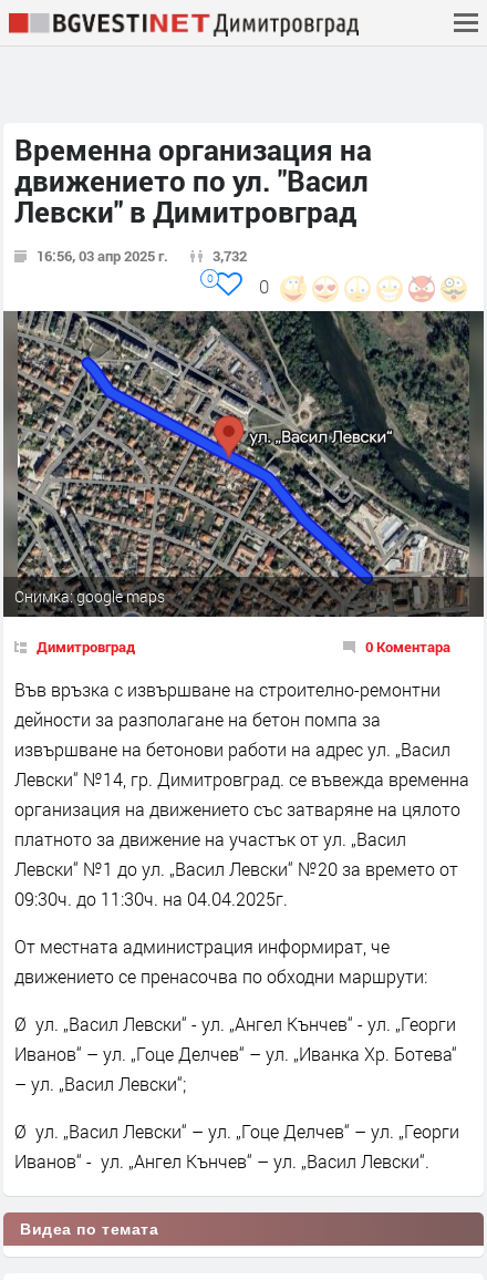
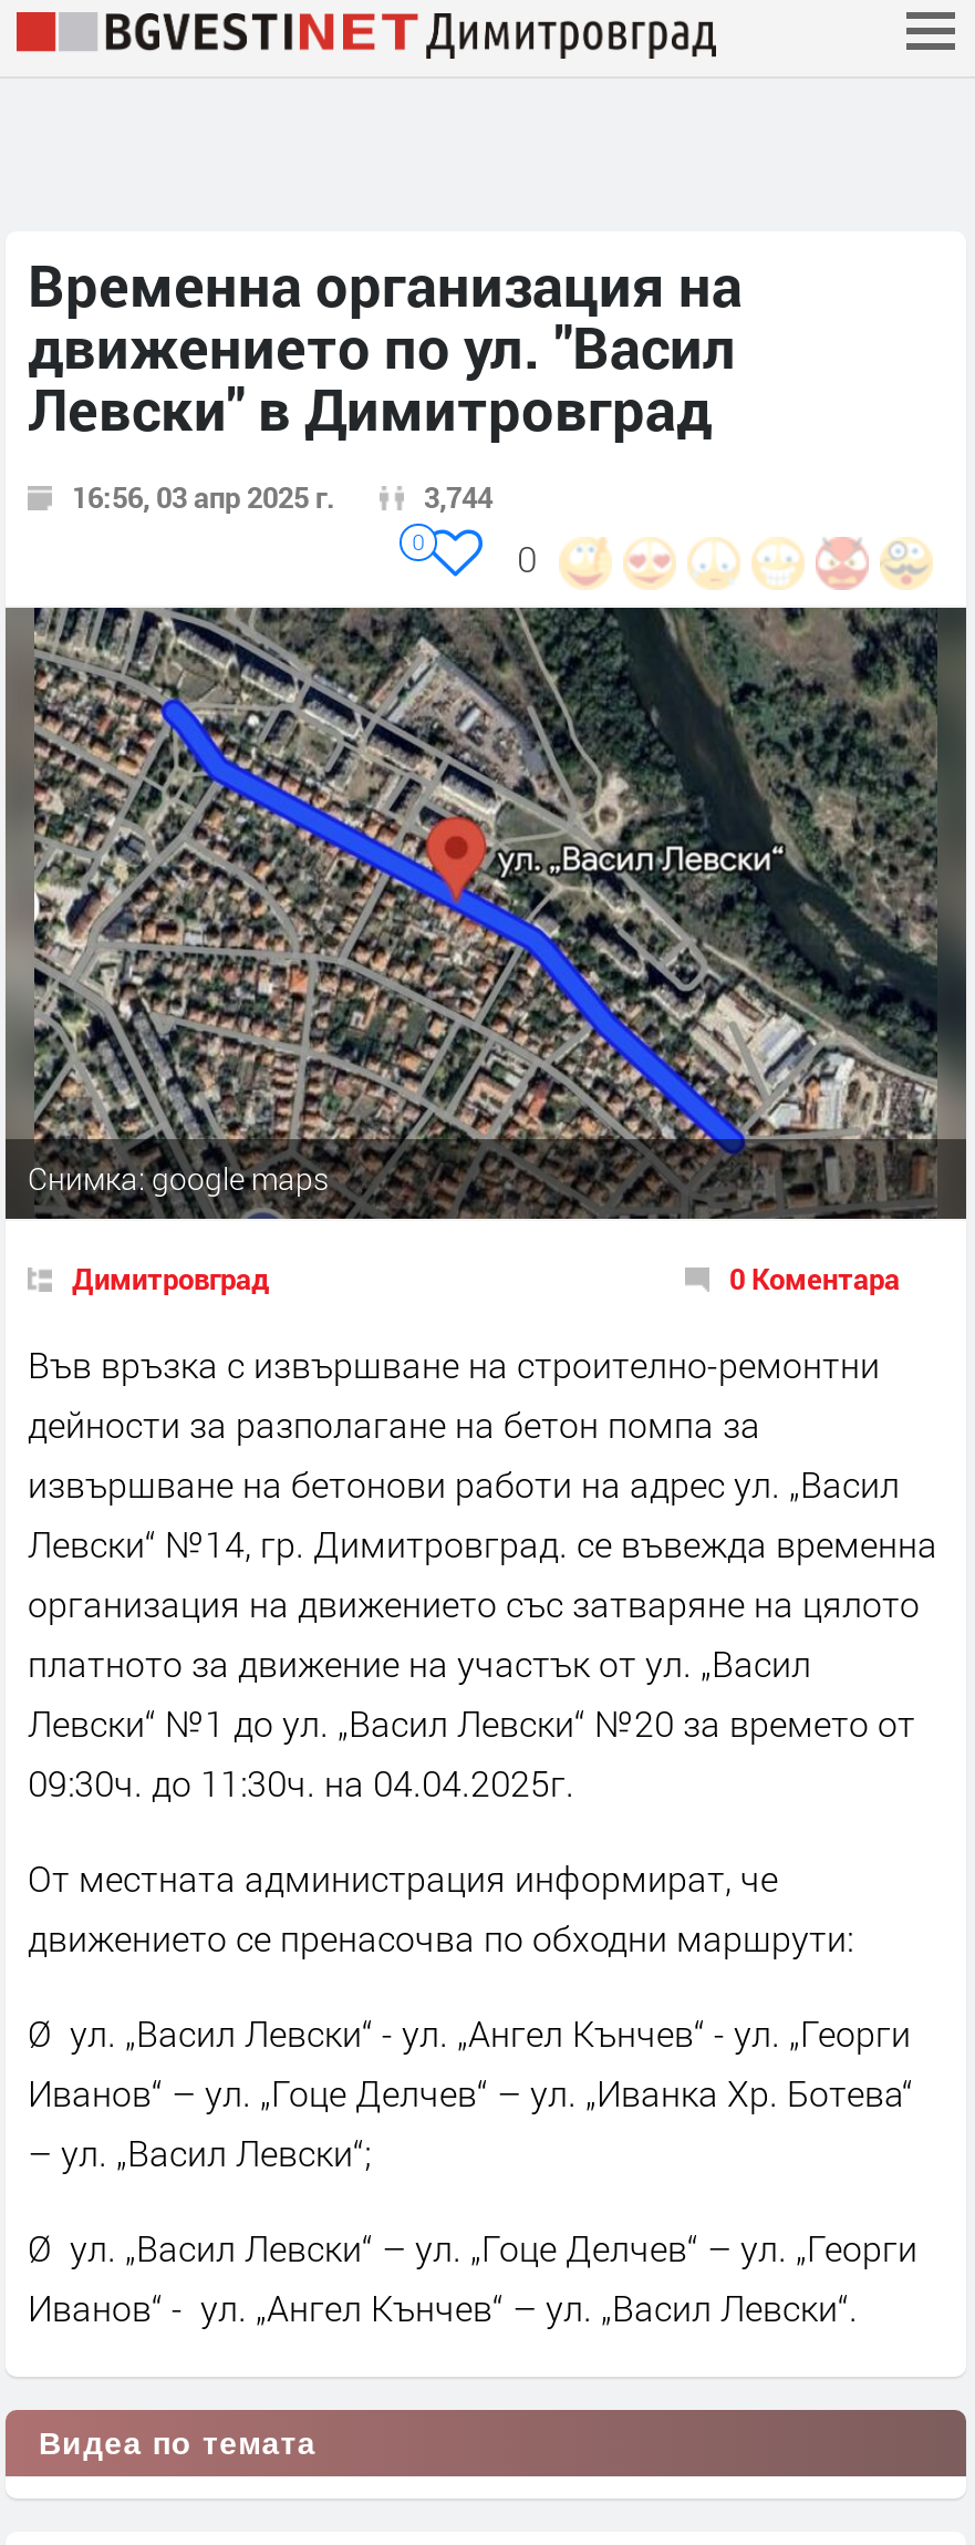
[213,246,247,266] 3,732 -> [424,477,492,517] 3,744

